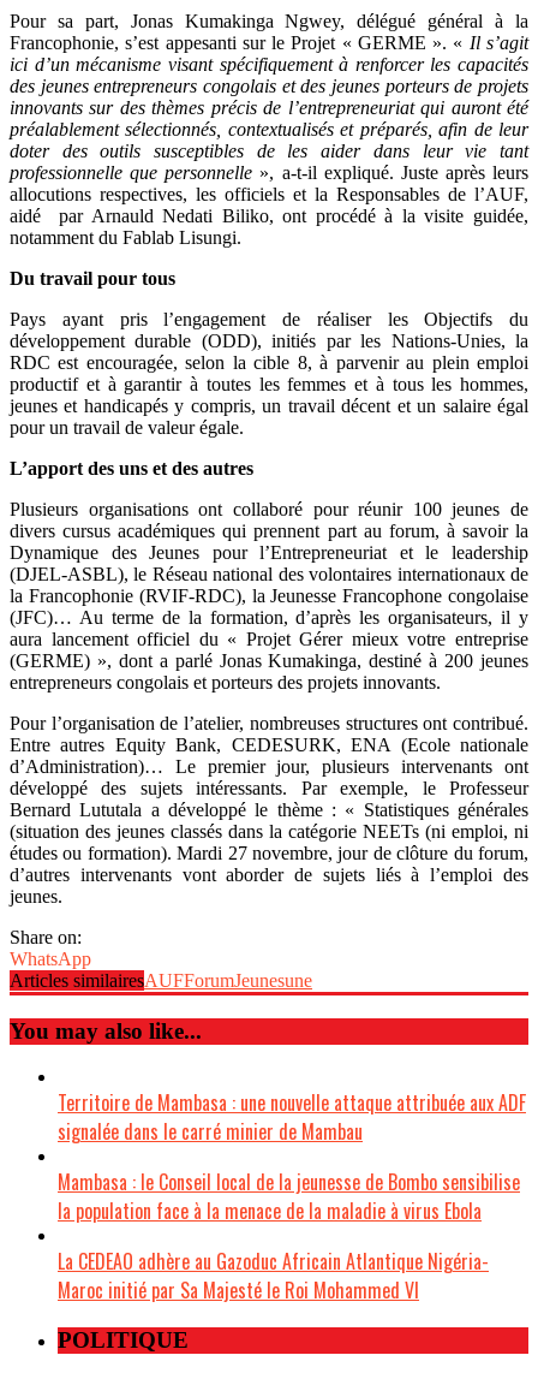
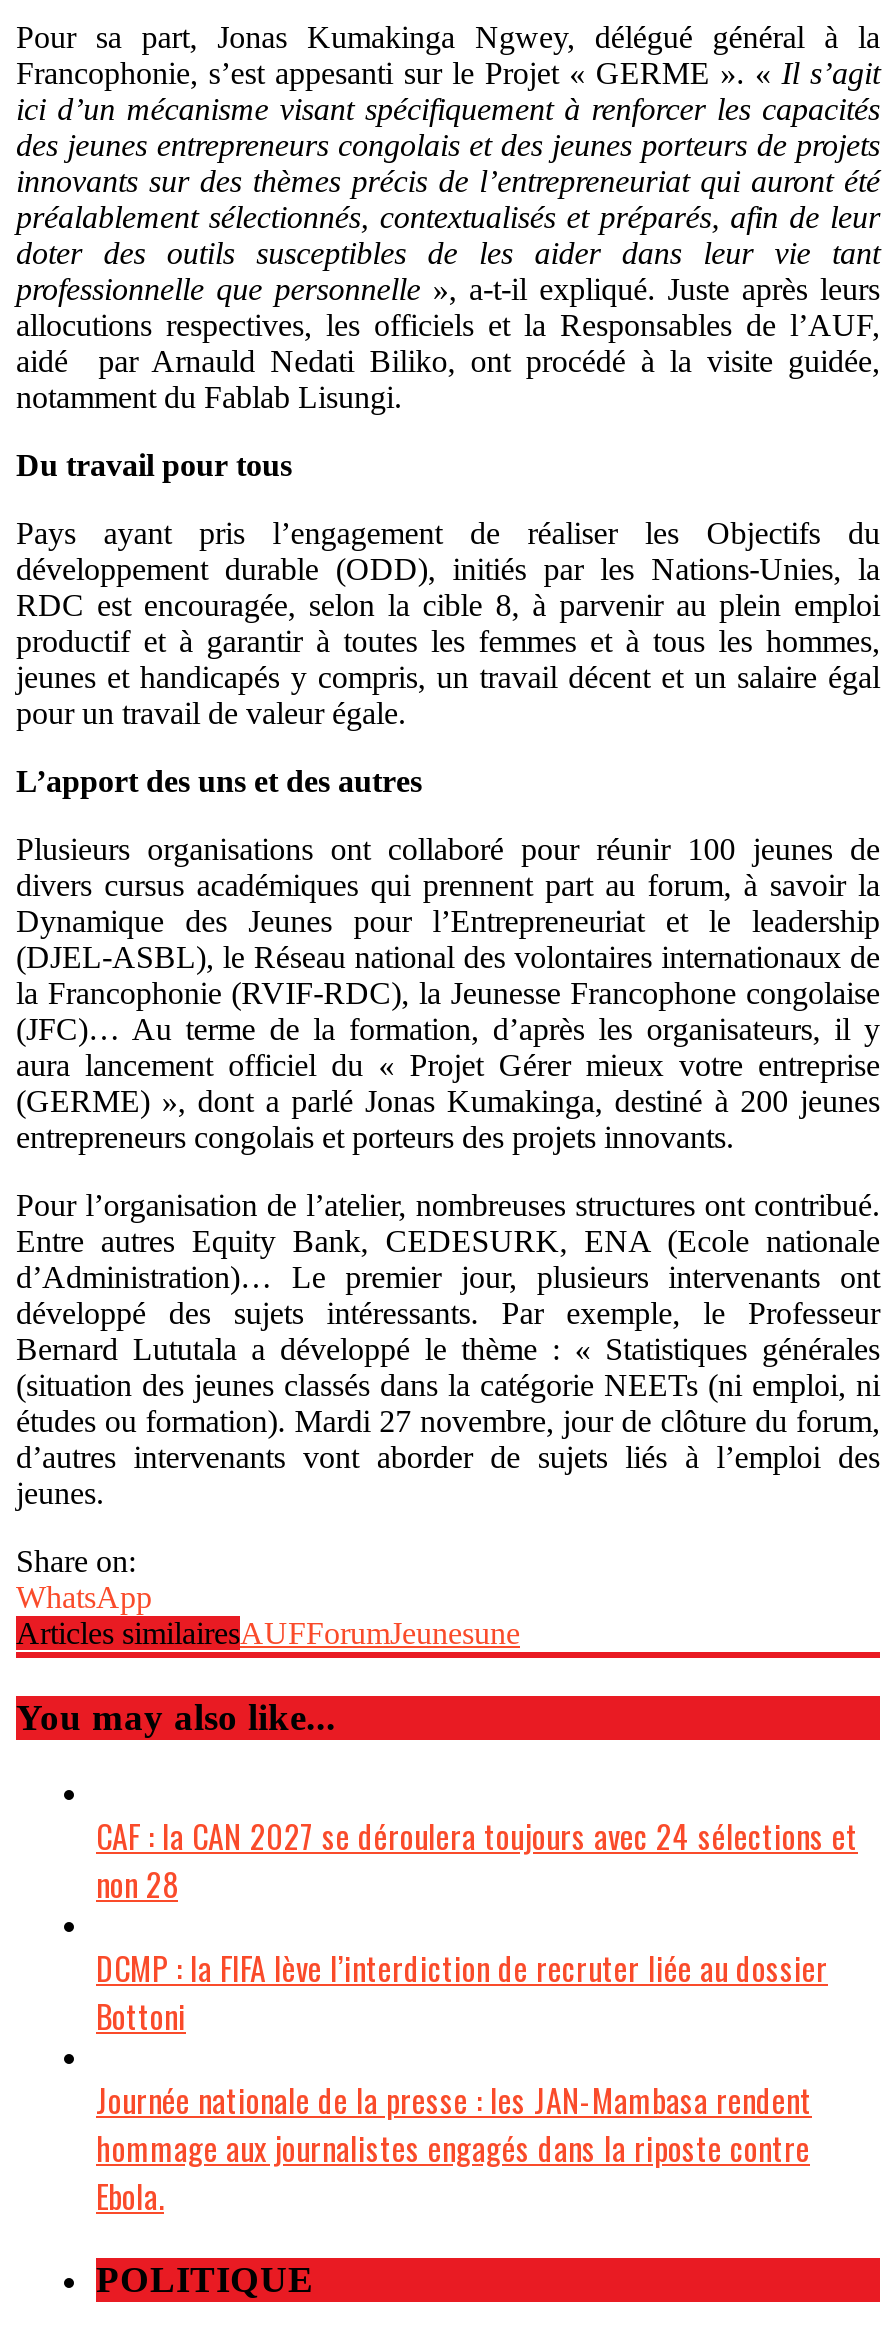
[58,1088,526,1146] Territoire de Mambasa : une nouvelle attaque attribuée aux ADF | signalée dans le carré minier de Mambau -> [96,1813,858,1909] CAF : la CAN 2027 se déroulera toujours avec 24 sélections et | non 28
[58,1168,520,1225] Mambasa : le Conseil local de la jeunesse de Bombo sensibilise | la population face à la menace de la maladie à virus Ebola -> [96,1945,828,2041] DCMP : la FIFA lève l’interdiction de recruter liée au dossier | Bottoni
[58,1247,489,1305] La CEDEAO adhère au Gazoduc Africain Atlantique Nigéria- | Maroc initié par Sa Majesté le Roi Mohammed VI -> [96,2077,812,2221] Journée nationale de la presse : les JAN-Mambasa rendent | hommage aux journalistes engagés dans la riposte contre | Ebola.

